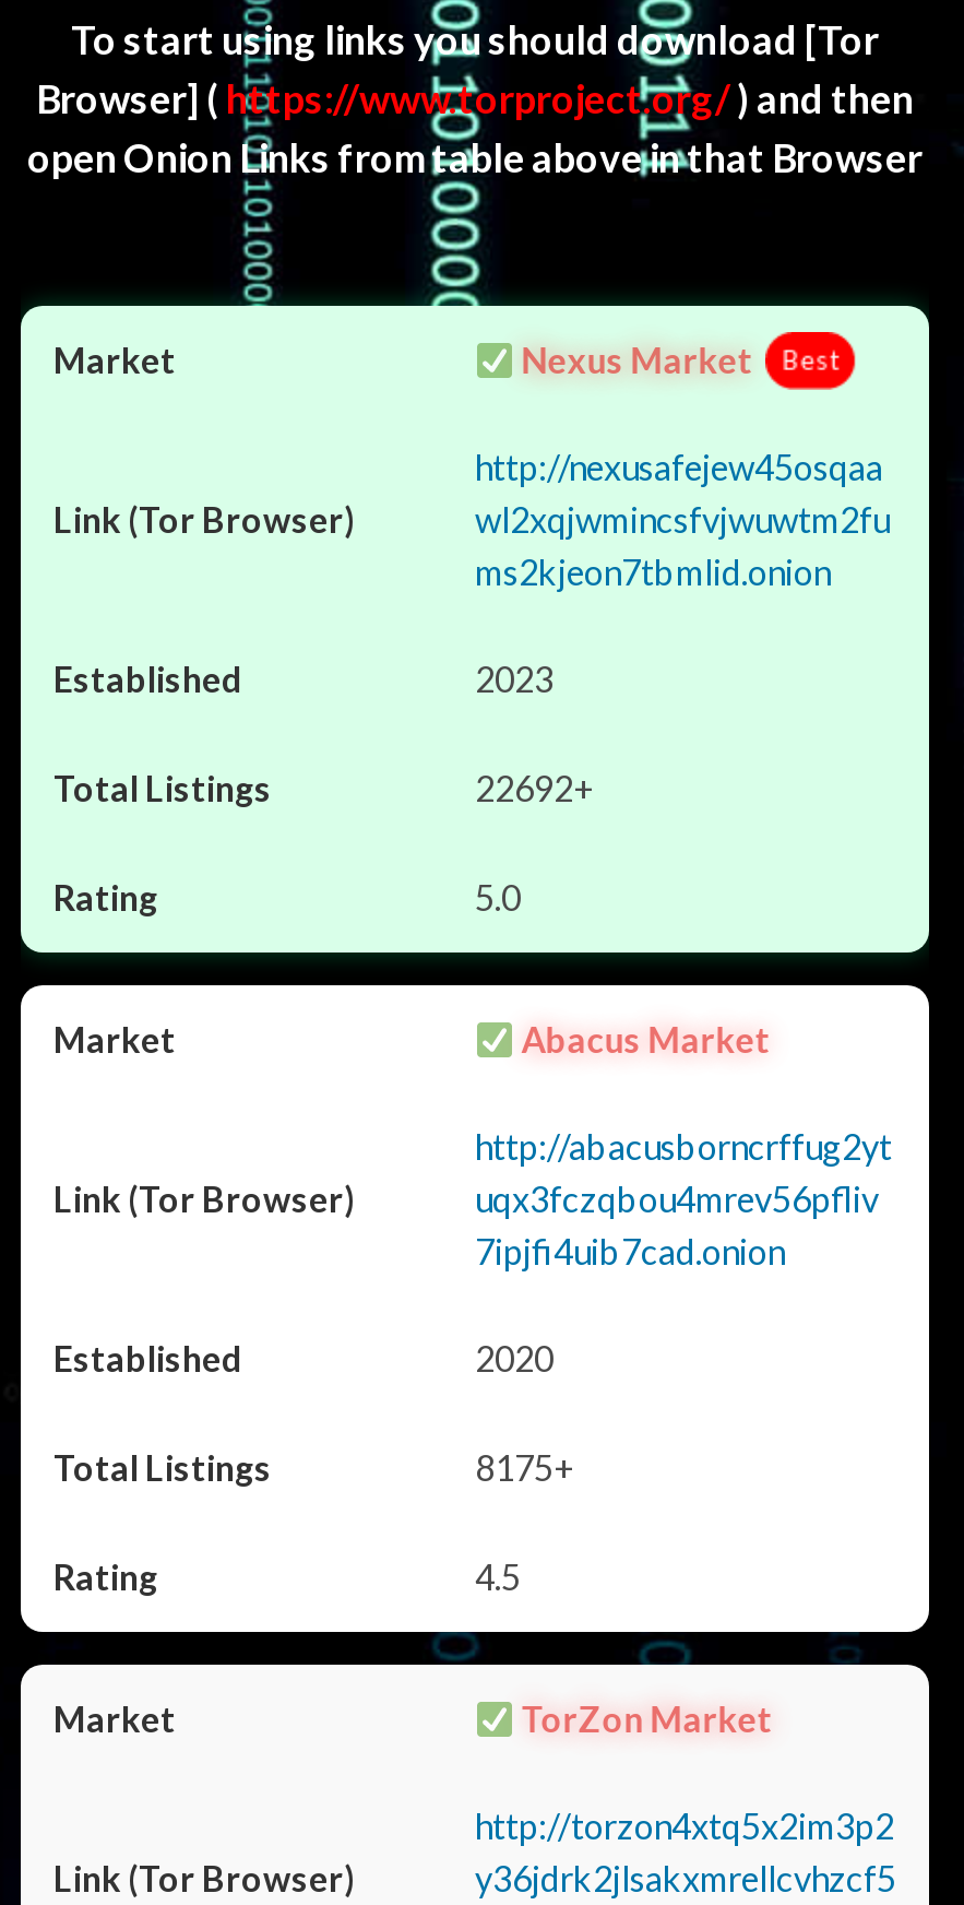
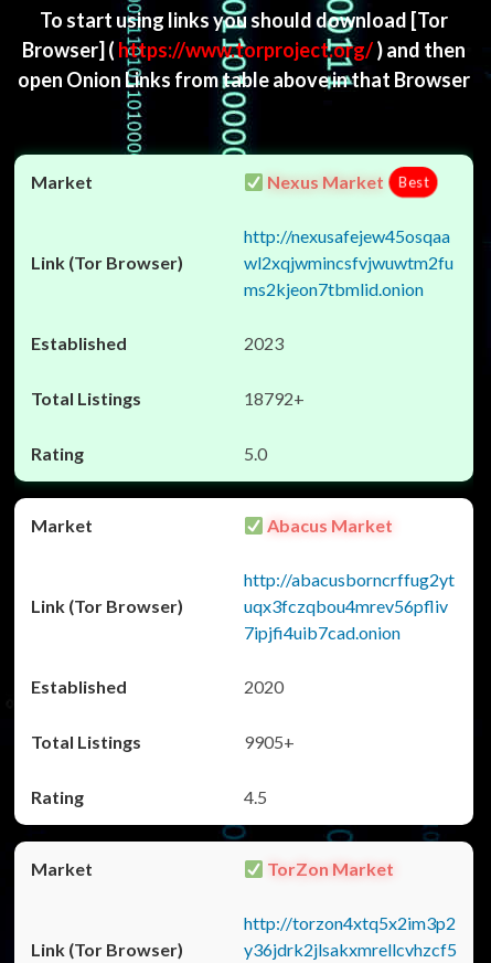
[475,767,595,808] 22692+ -> [244,388,305,409] 18792+
[475,1446,575,1488] 8175+ -> [244,731,295,752] 9905+

